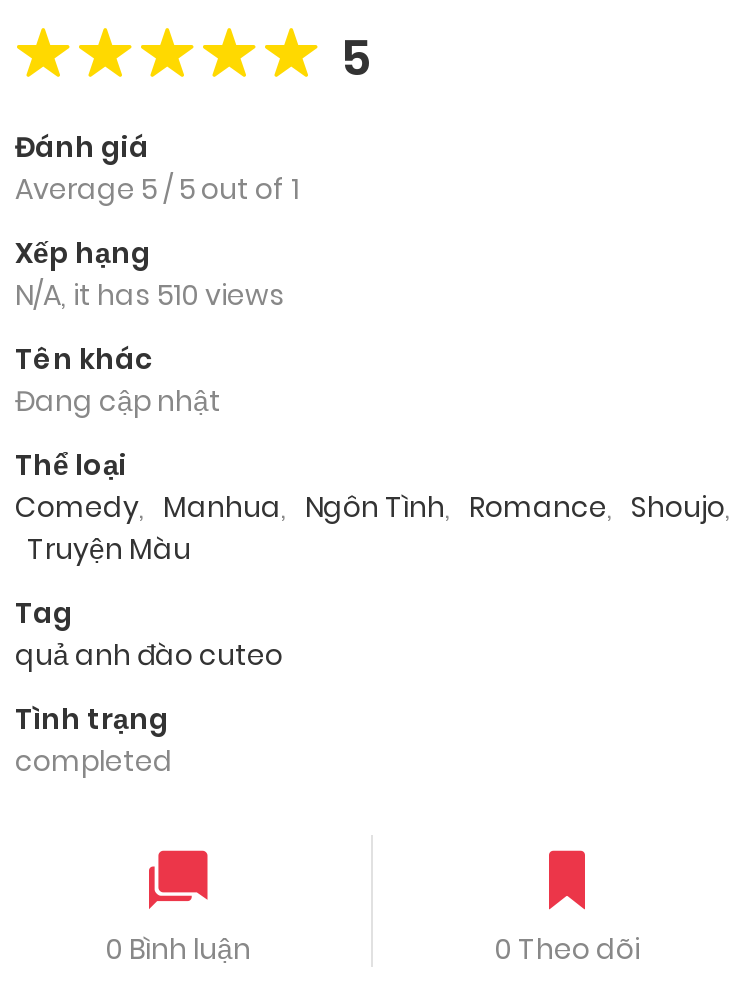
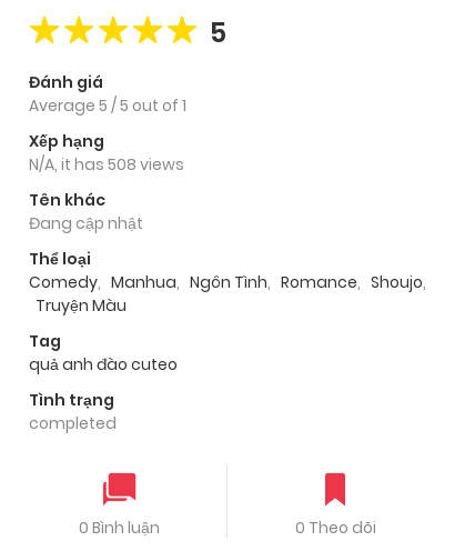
[15,276,285,316] N/A, it has 510 views -> [29,154,184,176] N/A, it has 508 views

